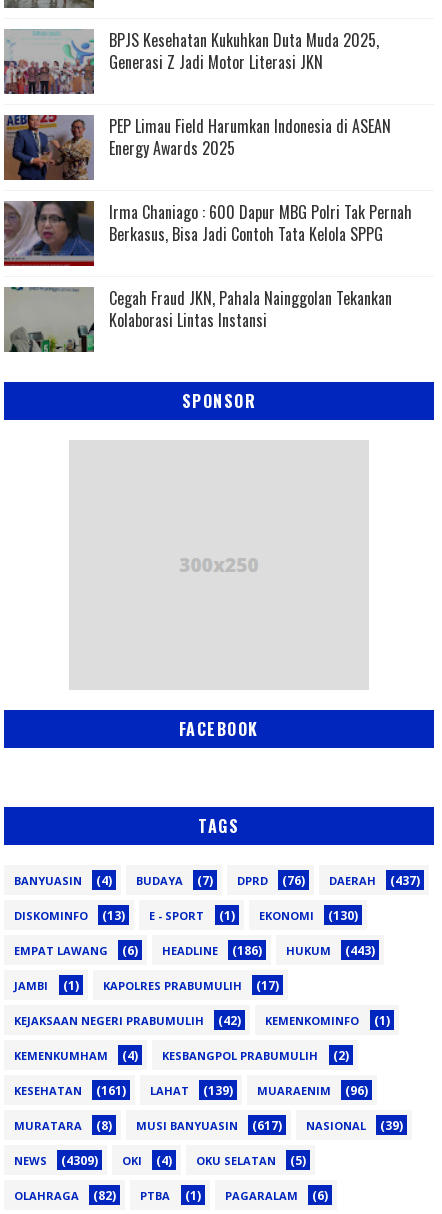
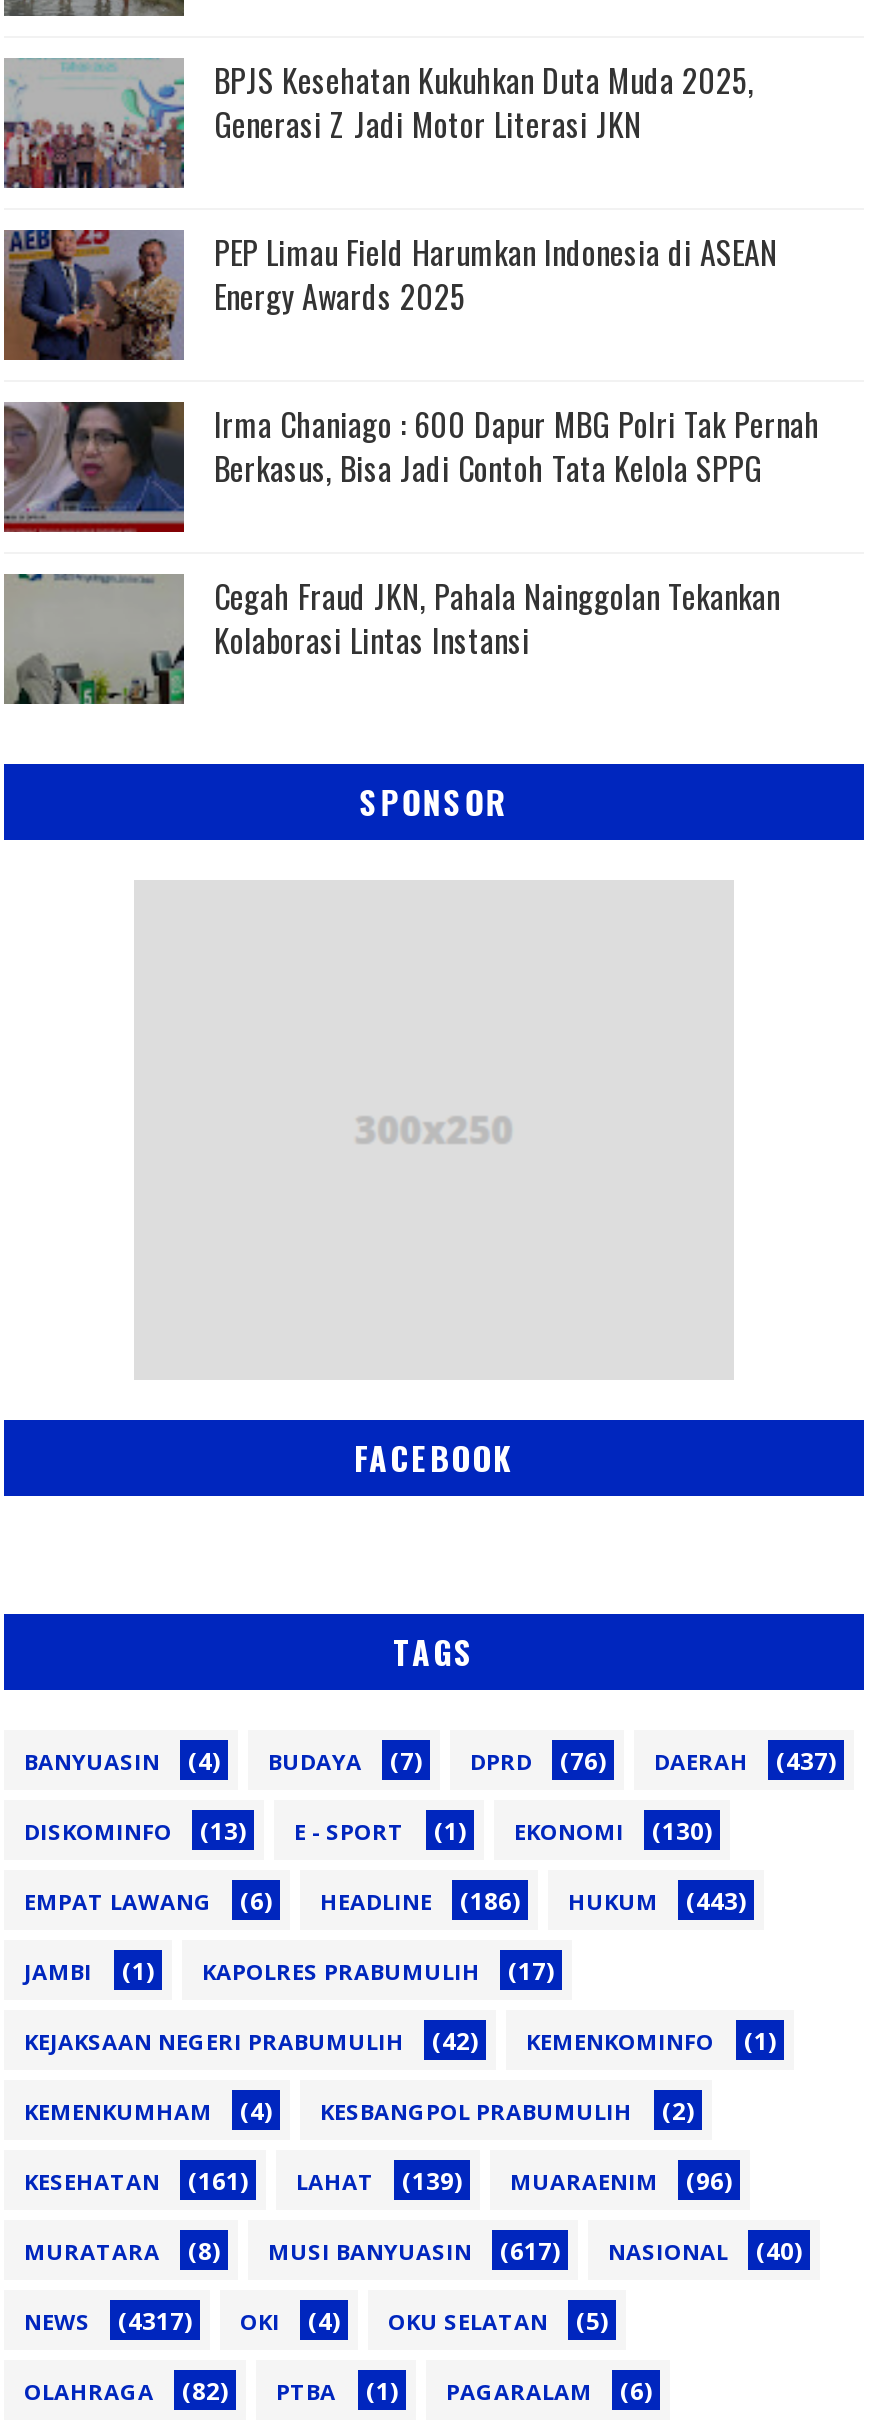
[14,1117,403,1134] MURATARA (8) MUSI BANYUASIN (617) NASIONAL (39) -> [24,2233,802,2267] MURATARA (8) MUSI BANYUASIN (617) NASIONAL (40)
[14,1152,306,1169] NEWS (4309) OKI (4) OKU SELATAN (5) -> [24,2303,608,2337] NEWS (4317) OKI (4) OKU SELATAN (5)

